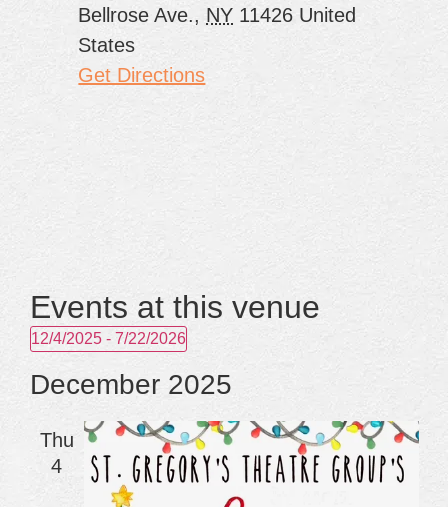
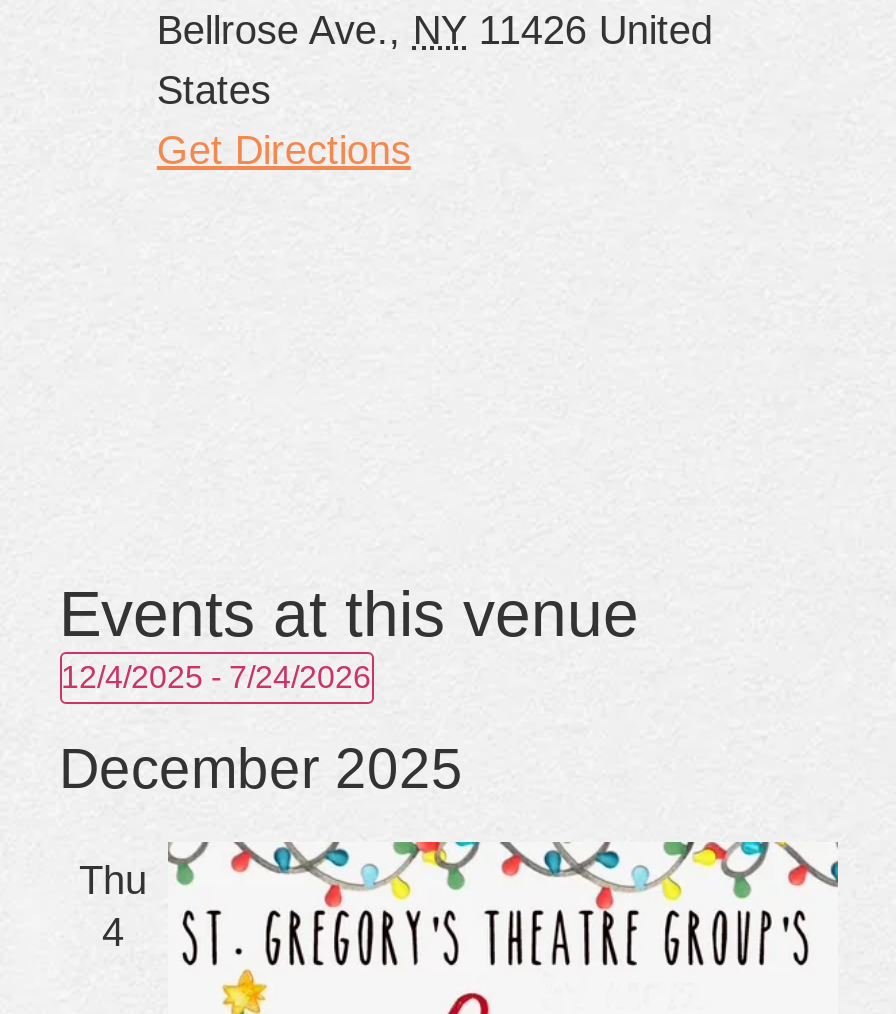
[30,330,185,347] 12/4/2025 - 7/22/2026 -> [61,660,371,694] 12/4/2025 - 7/24/2026

